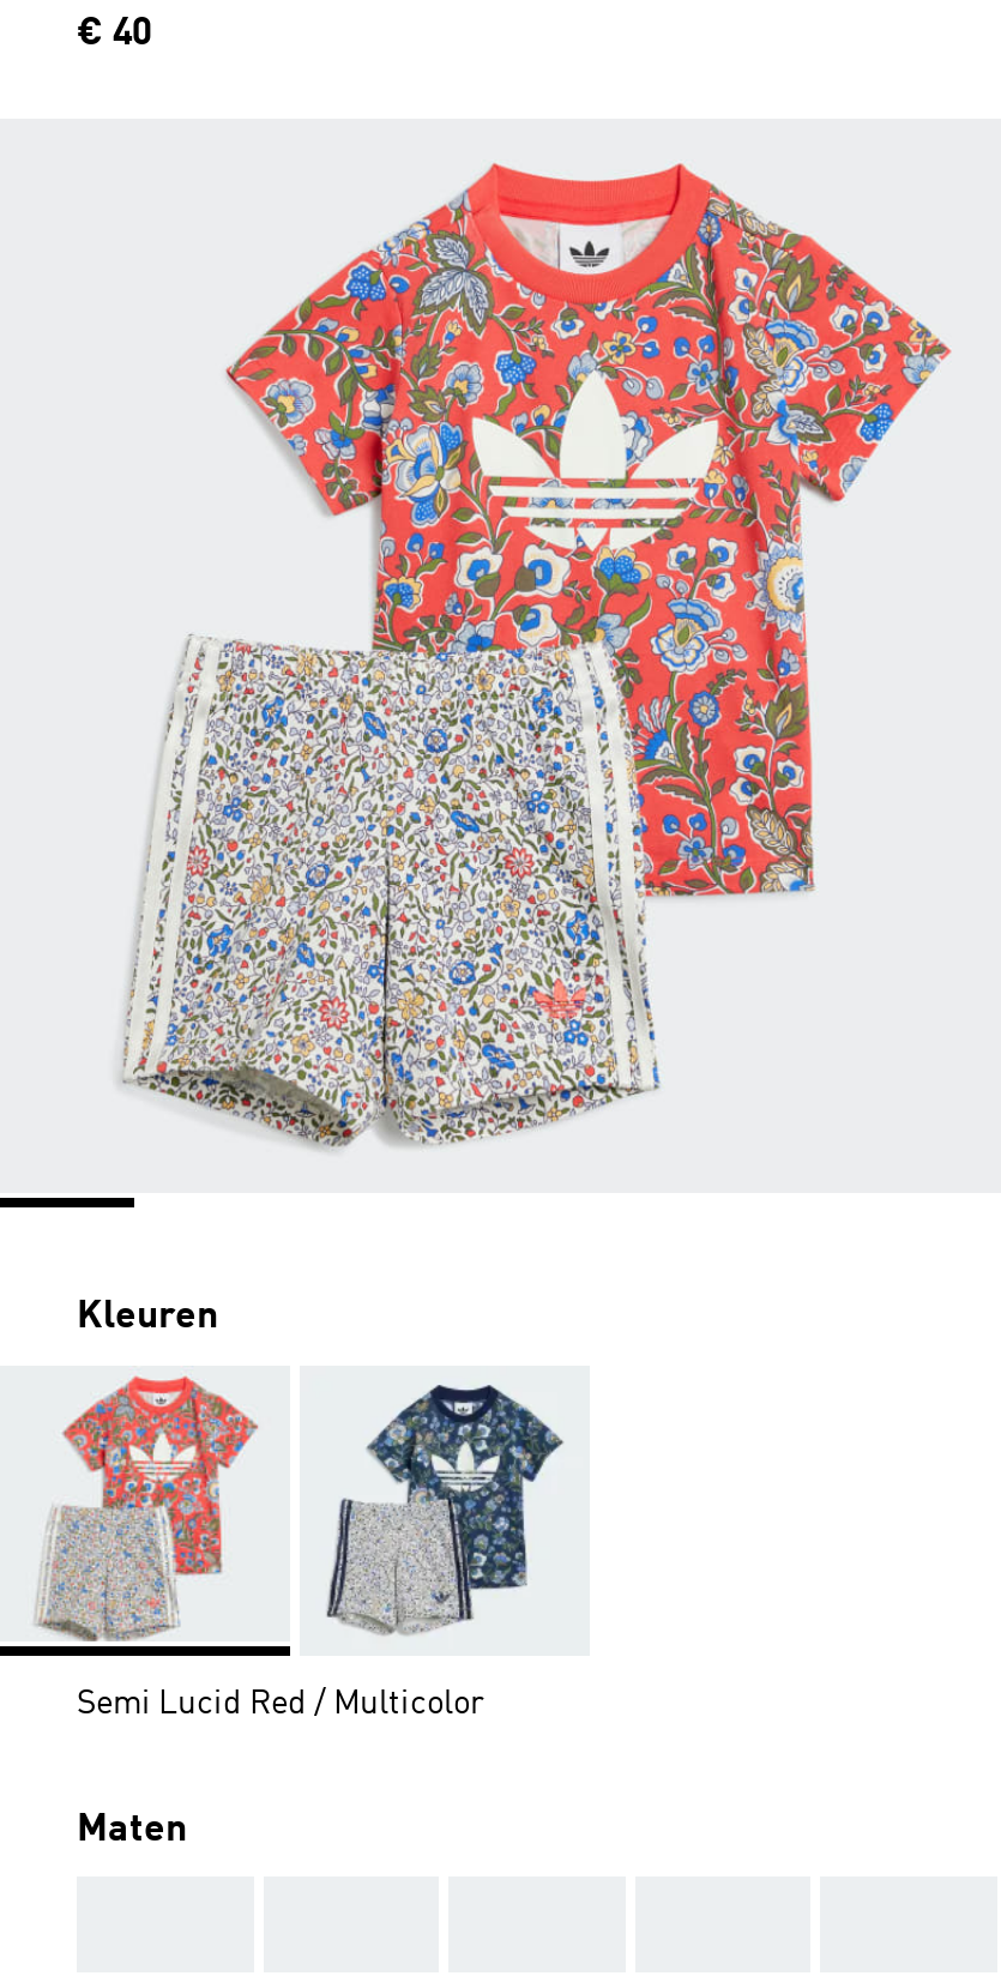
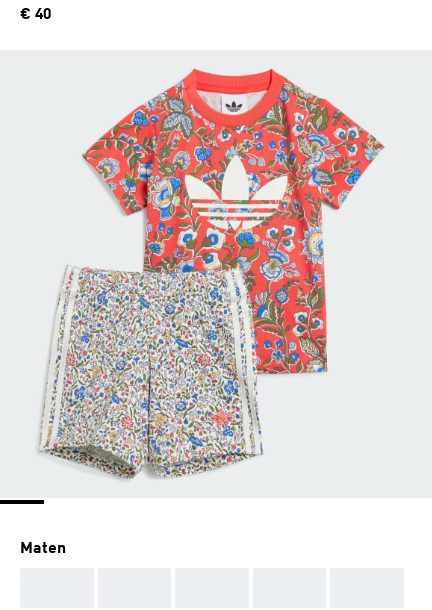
[77,1299,218,1337] Kleuren -> none
[7,1375,484,1721] [image] | Semi Lucid Red / Multicolor -> none
[321,1382,563,1639] [image] -> none

